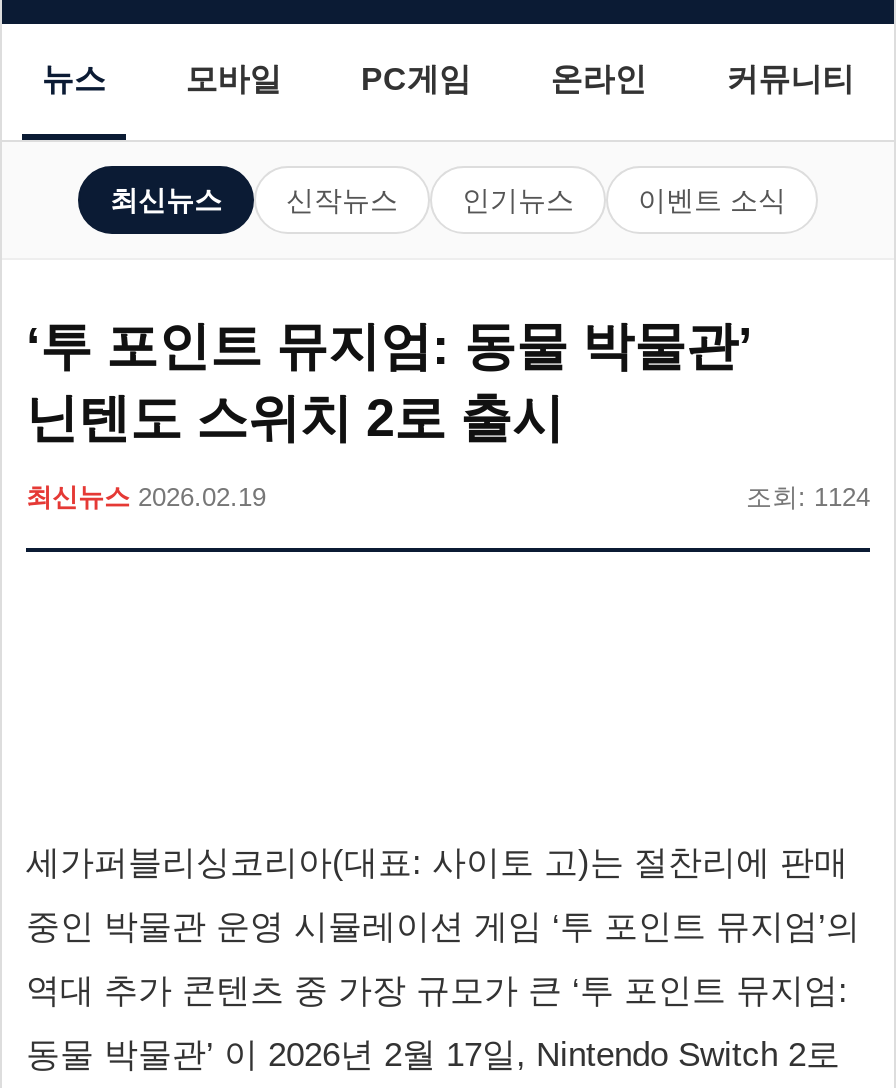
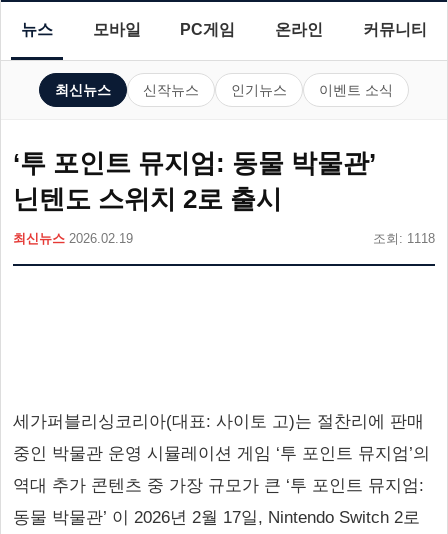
[746,482,870,512] 조회: 1124 -> [373,231,435,246] 조회: 1118

